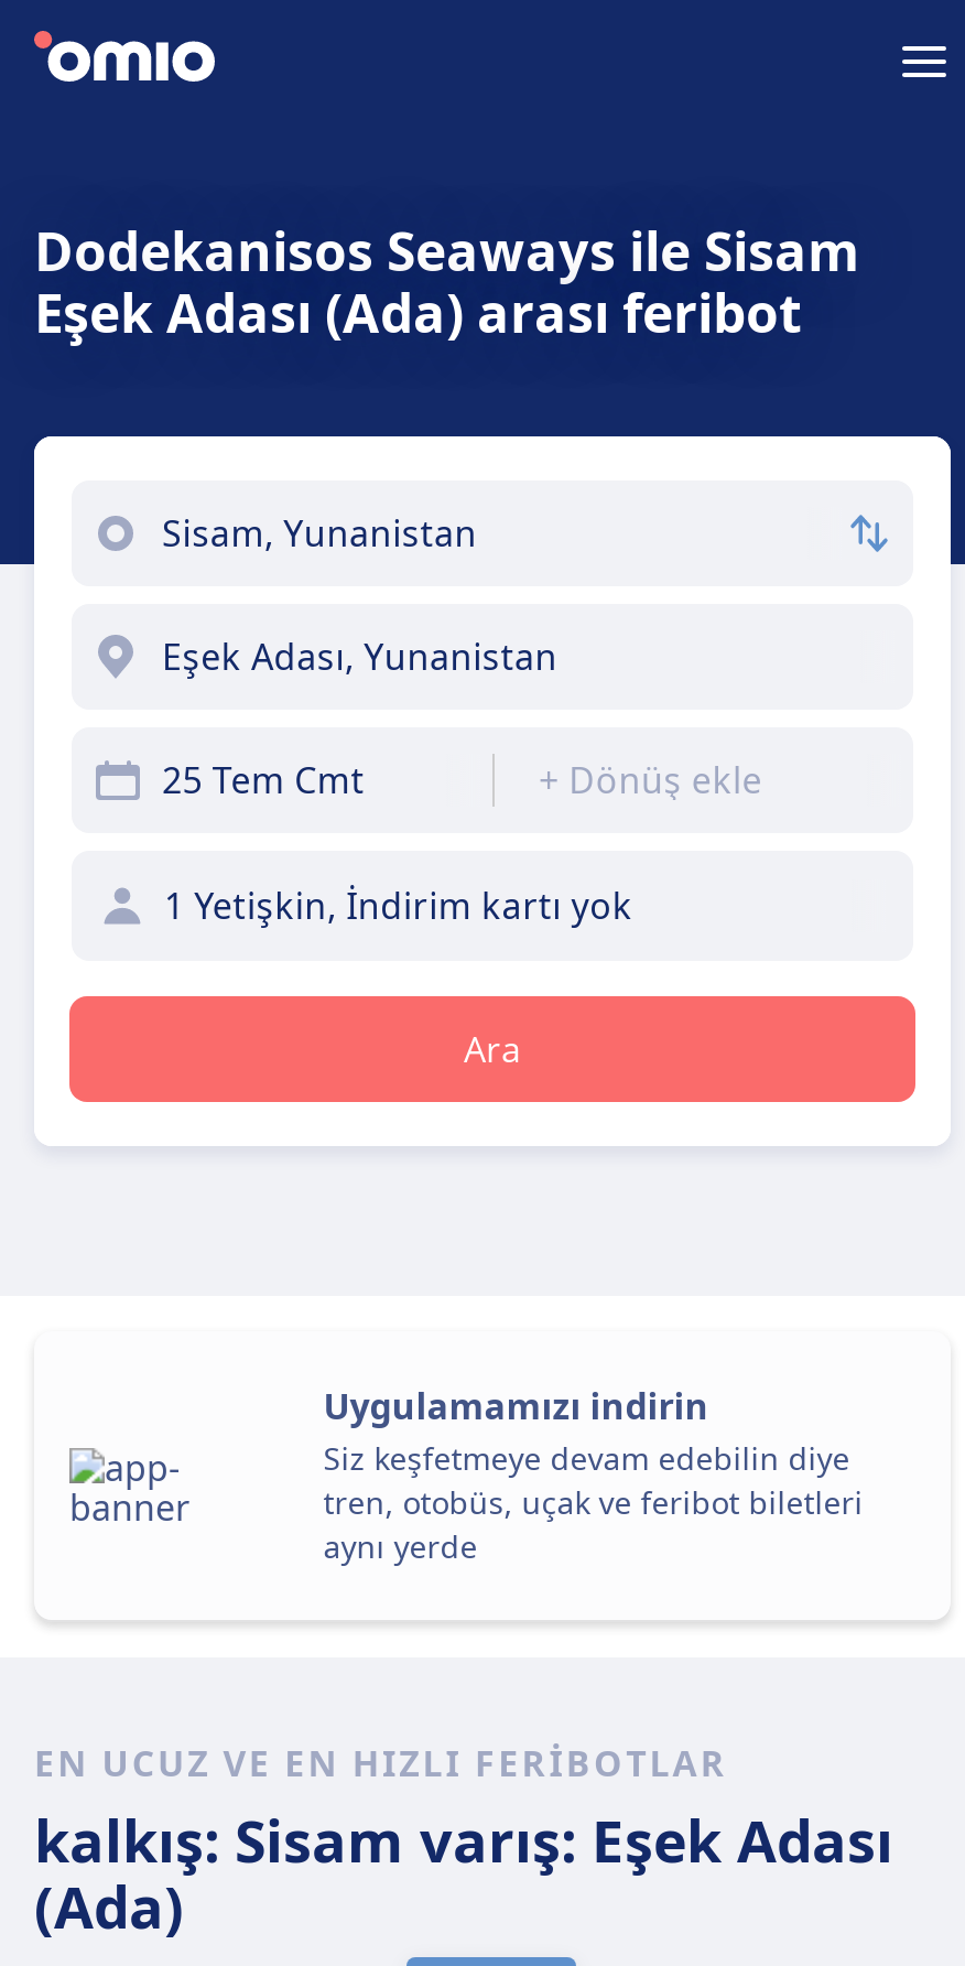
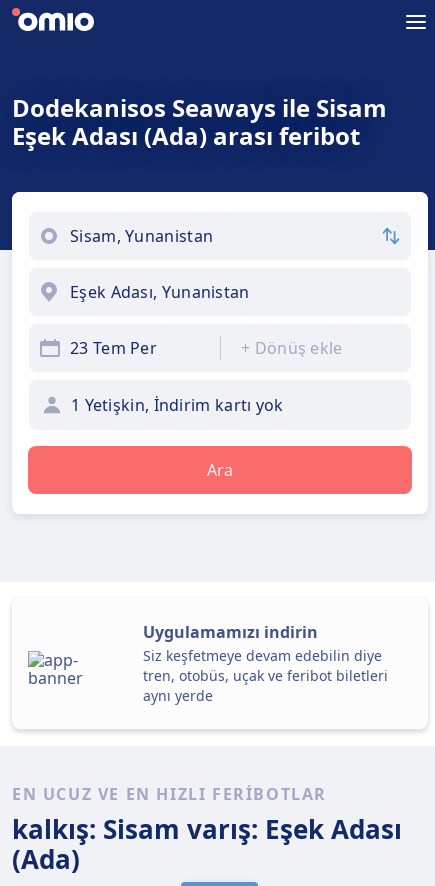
[162,756,365,804] 25 Tem Cmt -> [70,337,157,359] 23 Tem Per

